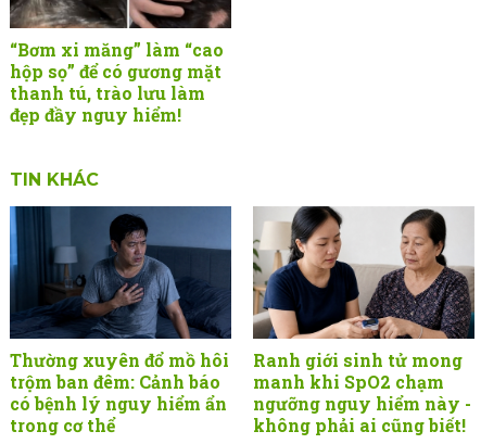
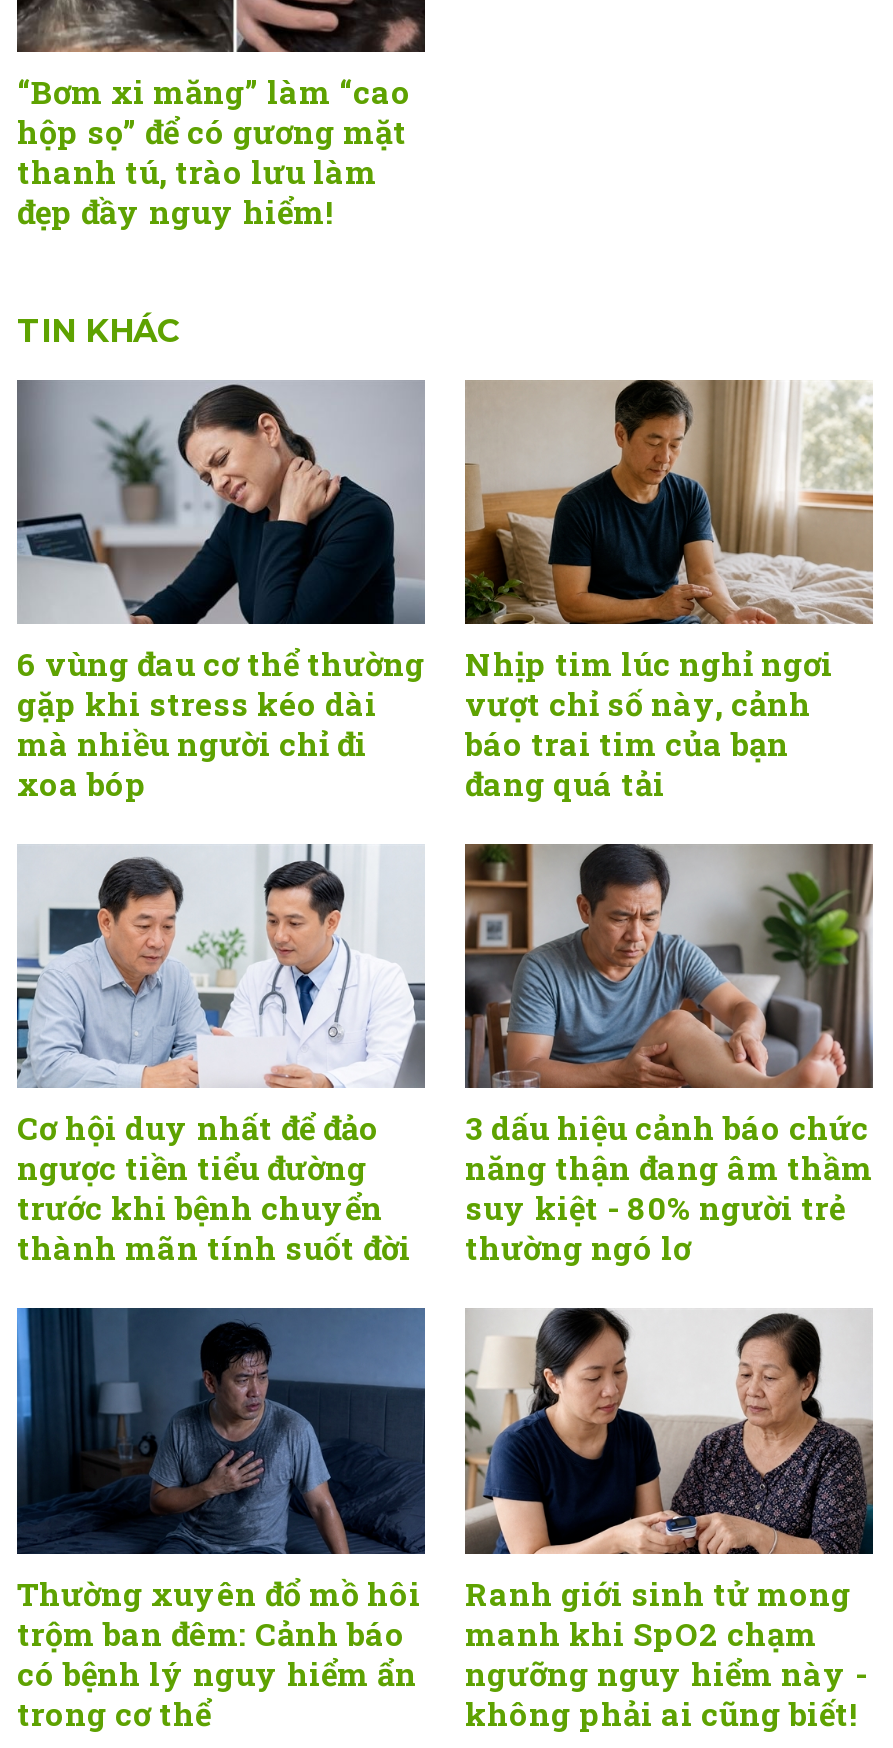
none -> [15,380,425,804] [image] | 6 vùng đau cơ thể thường | gặp khi stress kéo dài | mà nhiều người chỉ đi | xoa bóp
none -> [15,842,427,1269] [image] | Cơ hội duy nhất để đảo | ngược tiền tiểu đường | trước khi bệnh chuyển | thành mãn tính suốt đời
none -> [463,378,873,804] [image] | Nhịp tim lúc nghỉ ngơi | vượt chỉ số này, cảnh | báo trai tim của bạn | đang quá tải
none -> [463,842,875,1269] [image] | 3 dấu hiệu cảnh báo chức | năng thận đang âm thầm | suy kiệt - 80% người trẻ | thường ngó lơ

